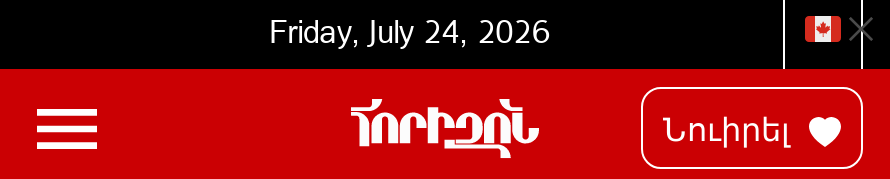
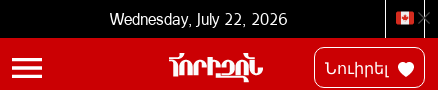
[269,10,549,48] Friday, July 24, 2026 -> [110,8,287,27] Wednesday, July 22, 2026

